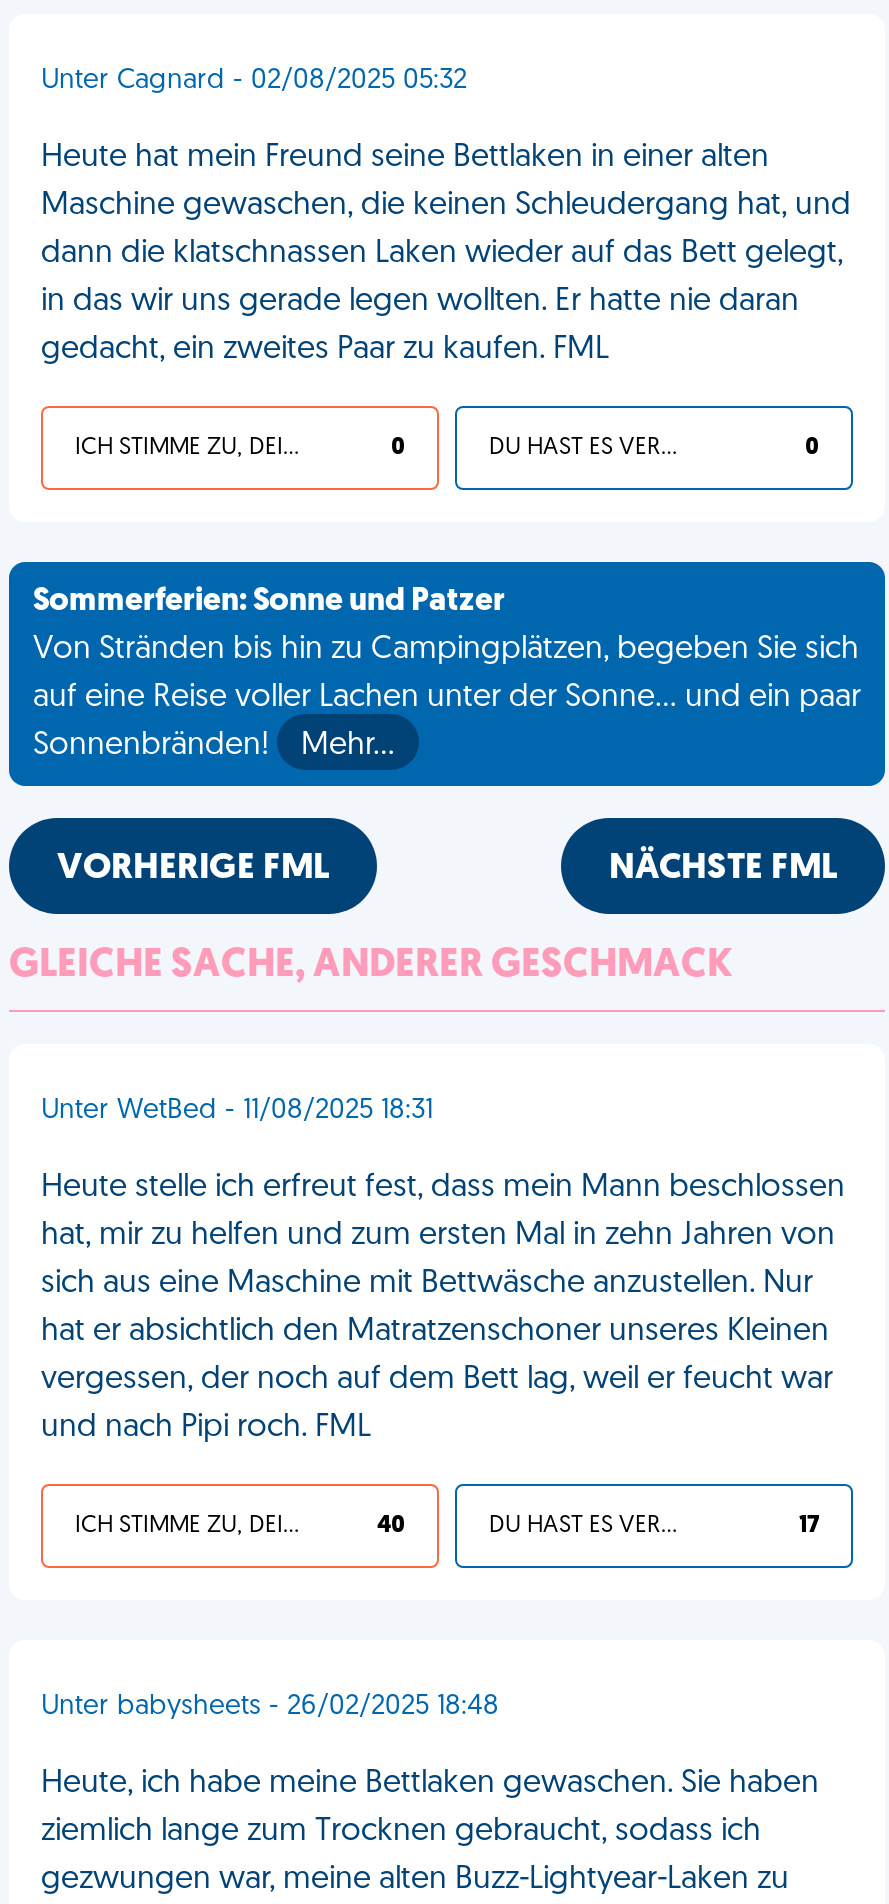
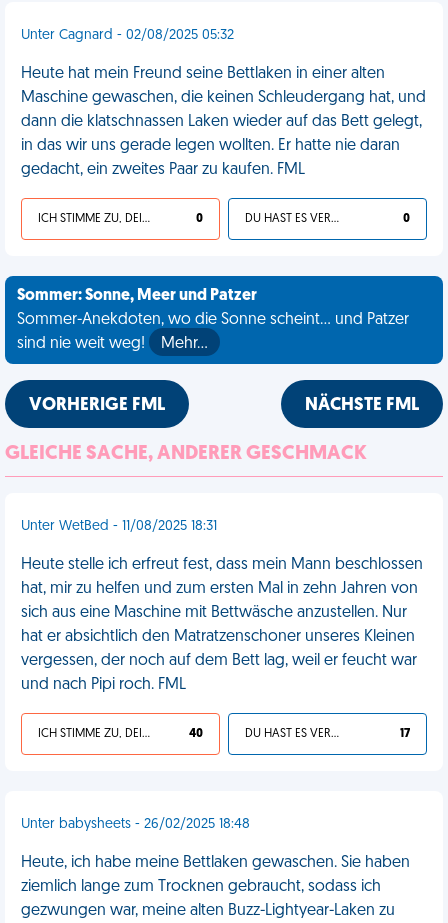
[33,586,861,762] Sommerferien: Sonne und Patzer | Von Stränden bis hin zu Campingplätzen, begeben Sie sich | auf eine Reise voller Lachen unter der Sonne... und ein paar | Sonnenbränden! -> [17,288,409,352] Sommer: Sonne, Meer und Patzer | Sommer-Anekdoten, wo die Sonne scheint... und Patzer | sind nie weit weg!

